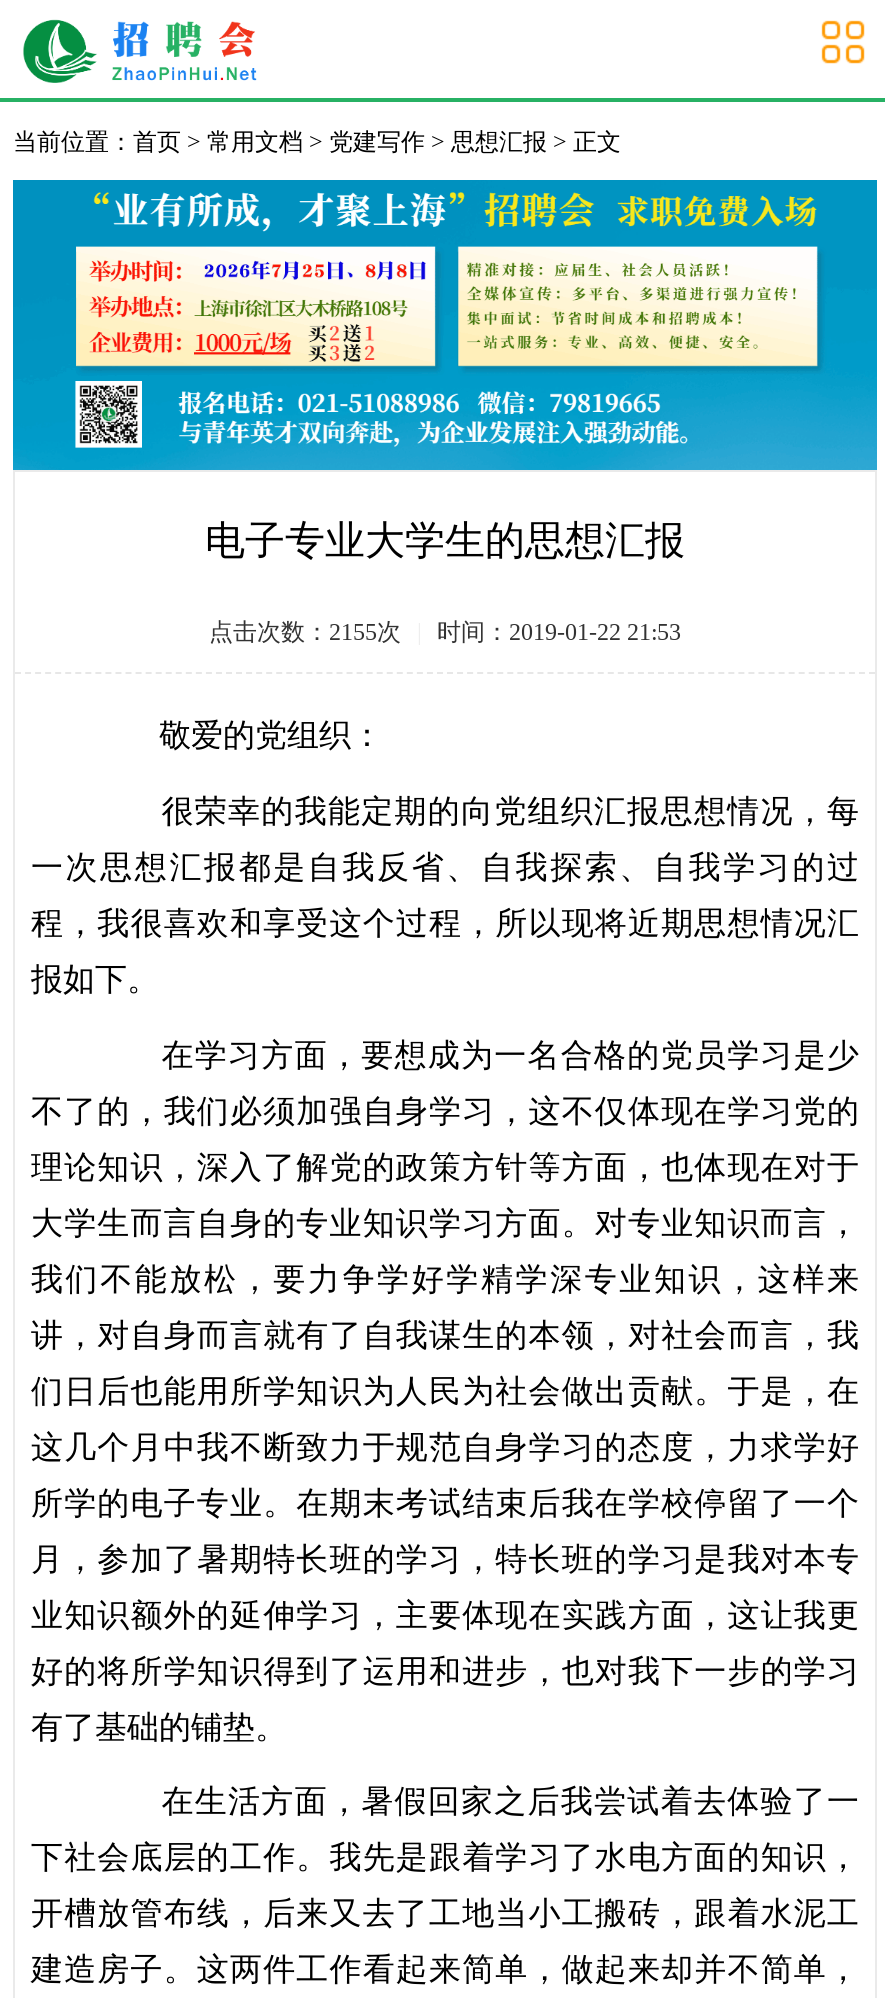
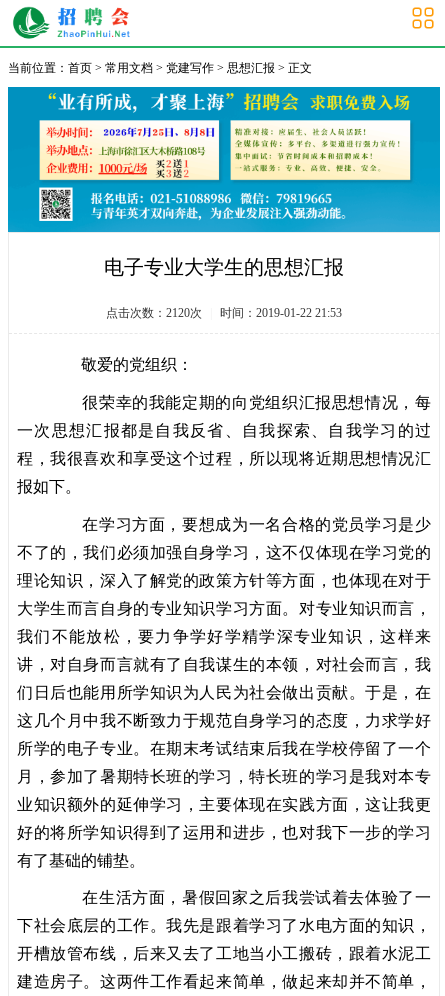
[209,618,681,646] 点击次数：2155次 时间：2019-01-22 21:53 -> [106,306,342,320] 点击次数：2120次 时间：2019-01-22 21:53

